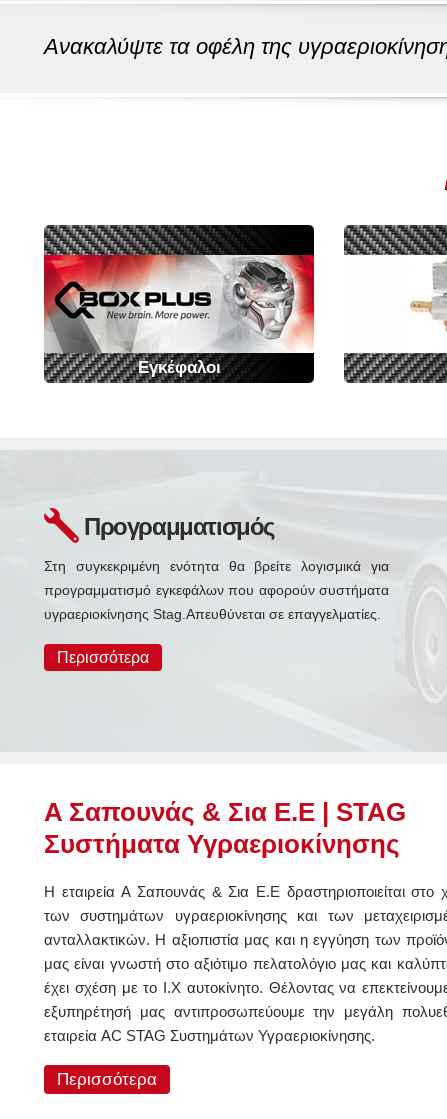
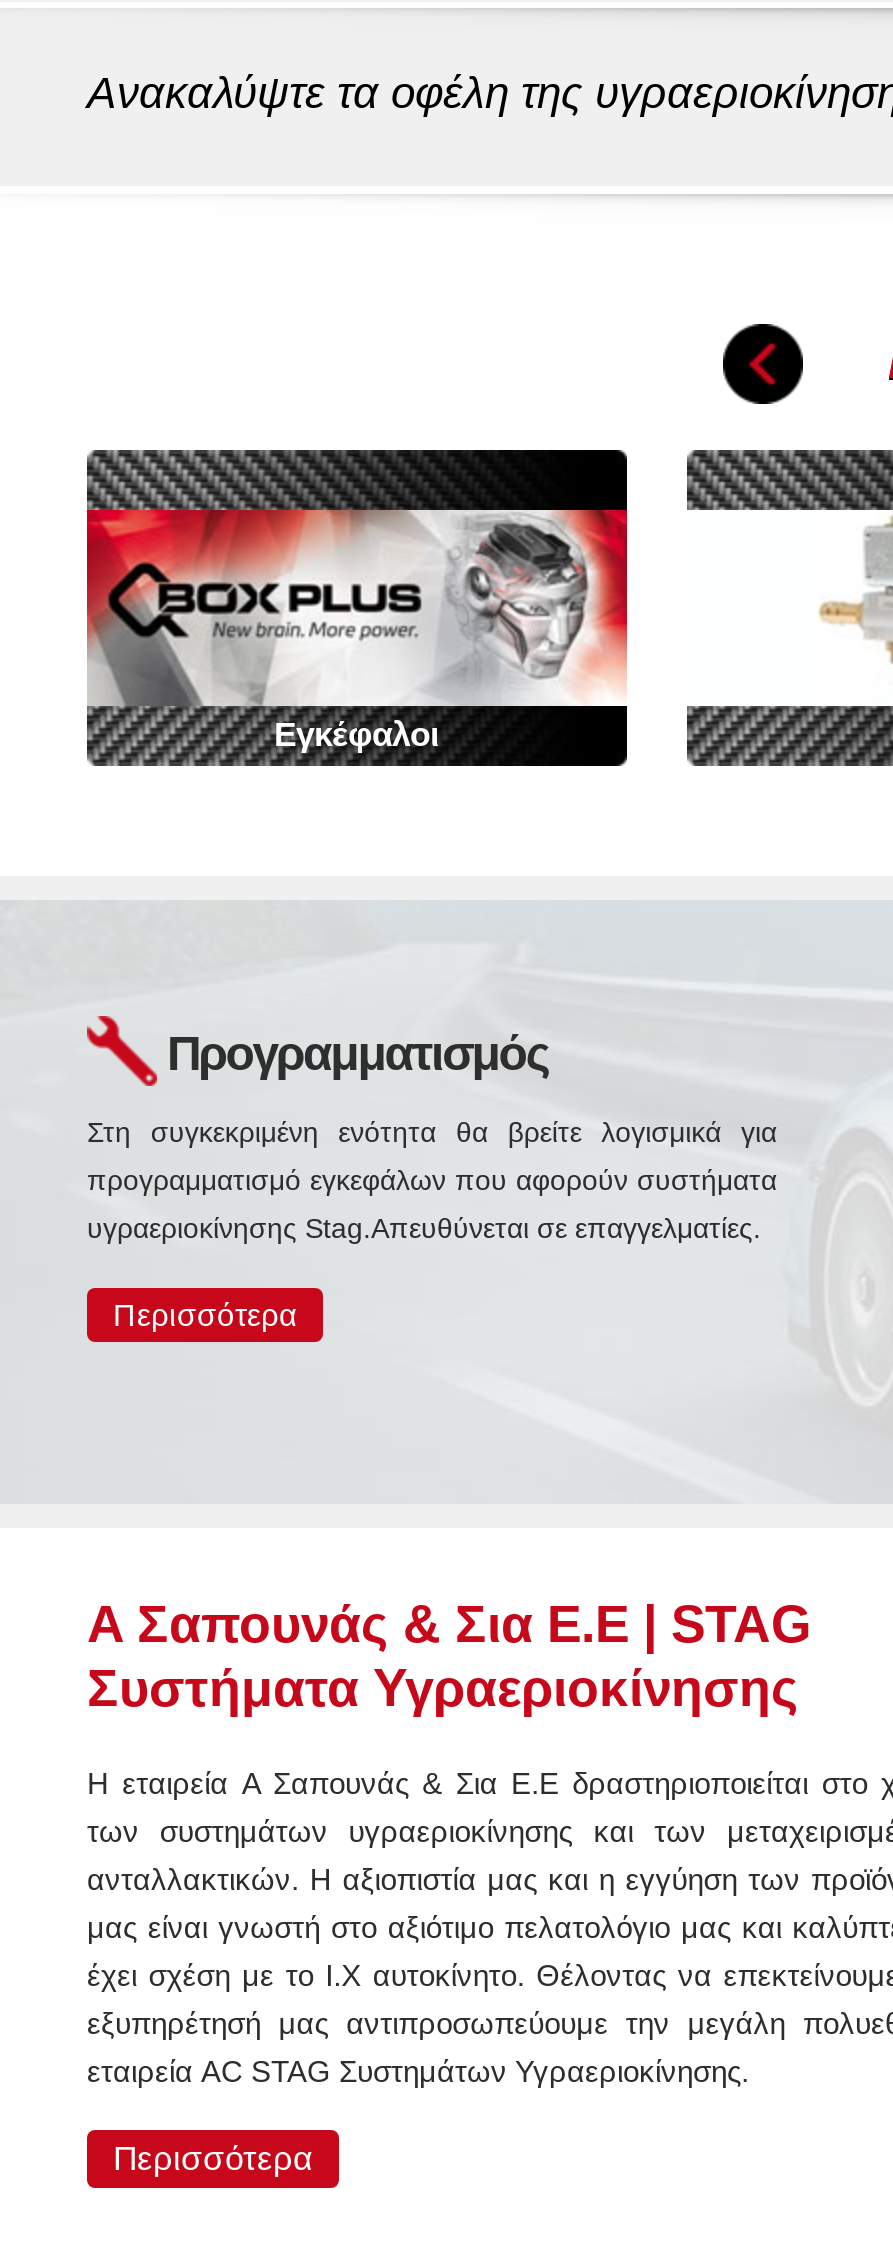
none -> [721,322,805,406] [image]

